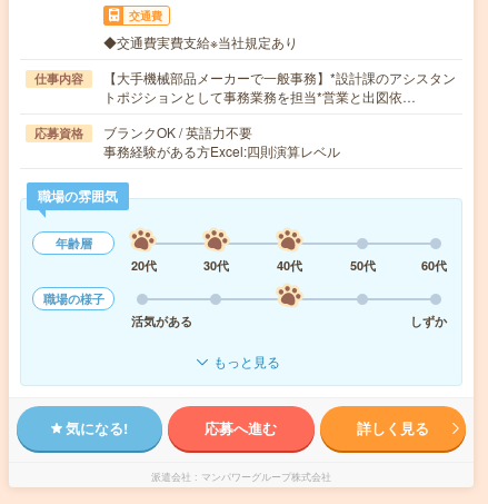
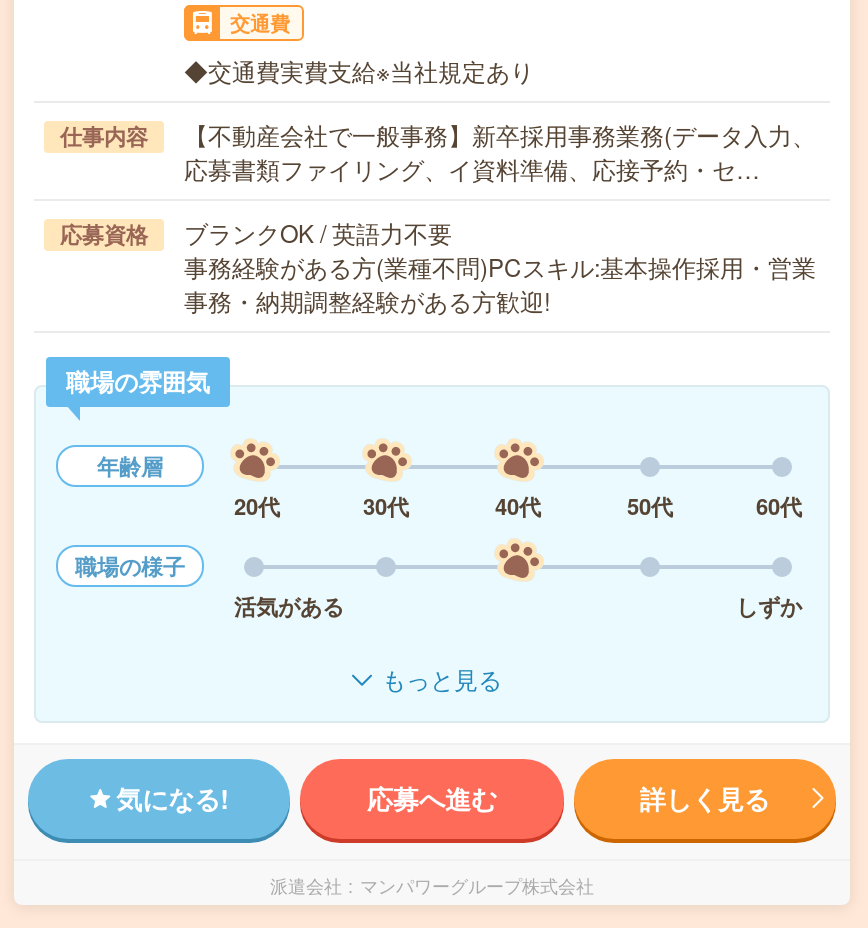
[103,68,456,106] 【大手機械部品メーカーで一般事務】*設計課のアシスタン | トポジションとして事務業務を担当*営業と出図依… -> [184,117,816,185] 【不動産会社で一般事務】新卒採用事務業務(データ入力、 | 応募書類ファイリング、イ資料準備、応接予約・セ…
[103,141,340,160] 事務経験がある方Excel:四則演算レベル -> [184,249,816,317] 事務経験がある方(業種不問)PCスキル:基本操作採用・営業 | 事務・納期調整経験がある方歓迎!

